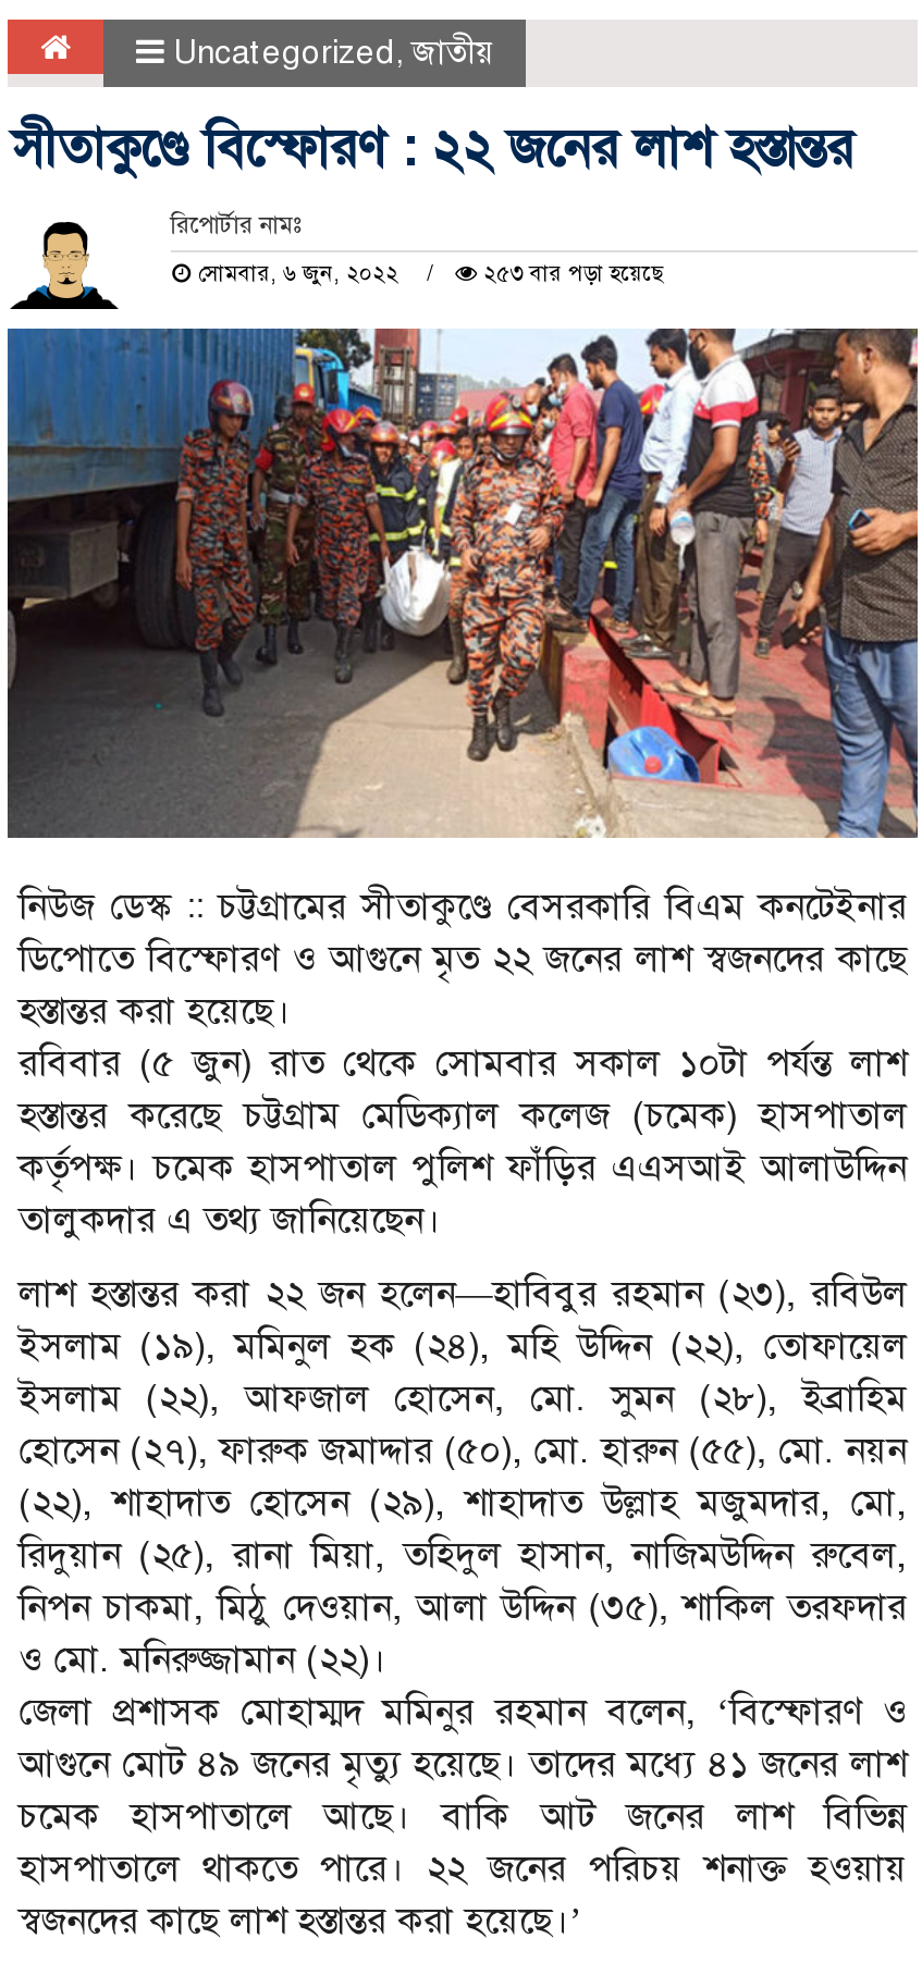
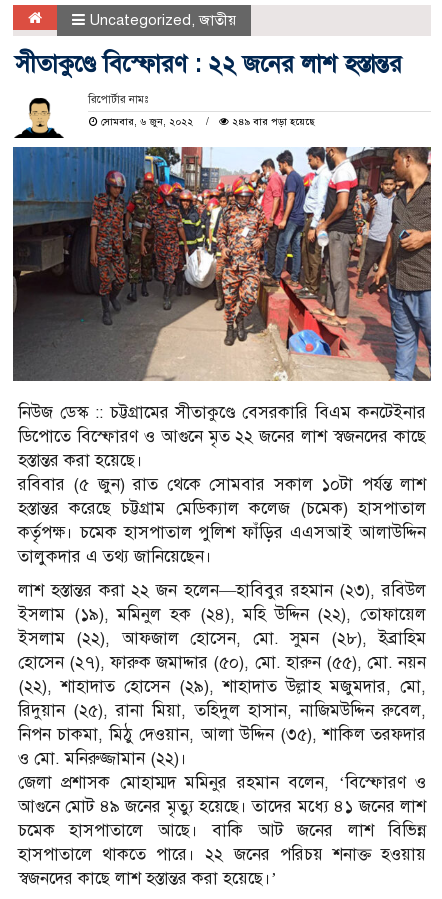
[477,258,664,287] ২৫৩ বার পড়া হয়েছে -> [229,115,315,128] ২৪৯ বার পড়া হয়েছে

